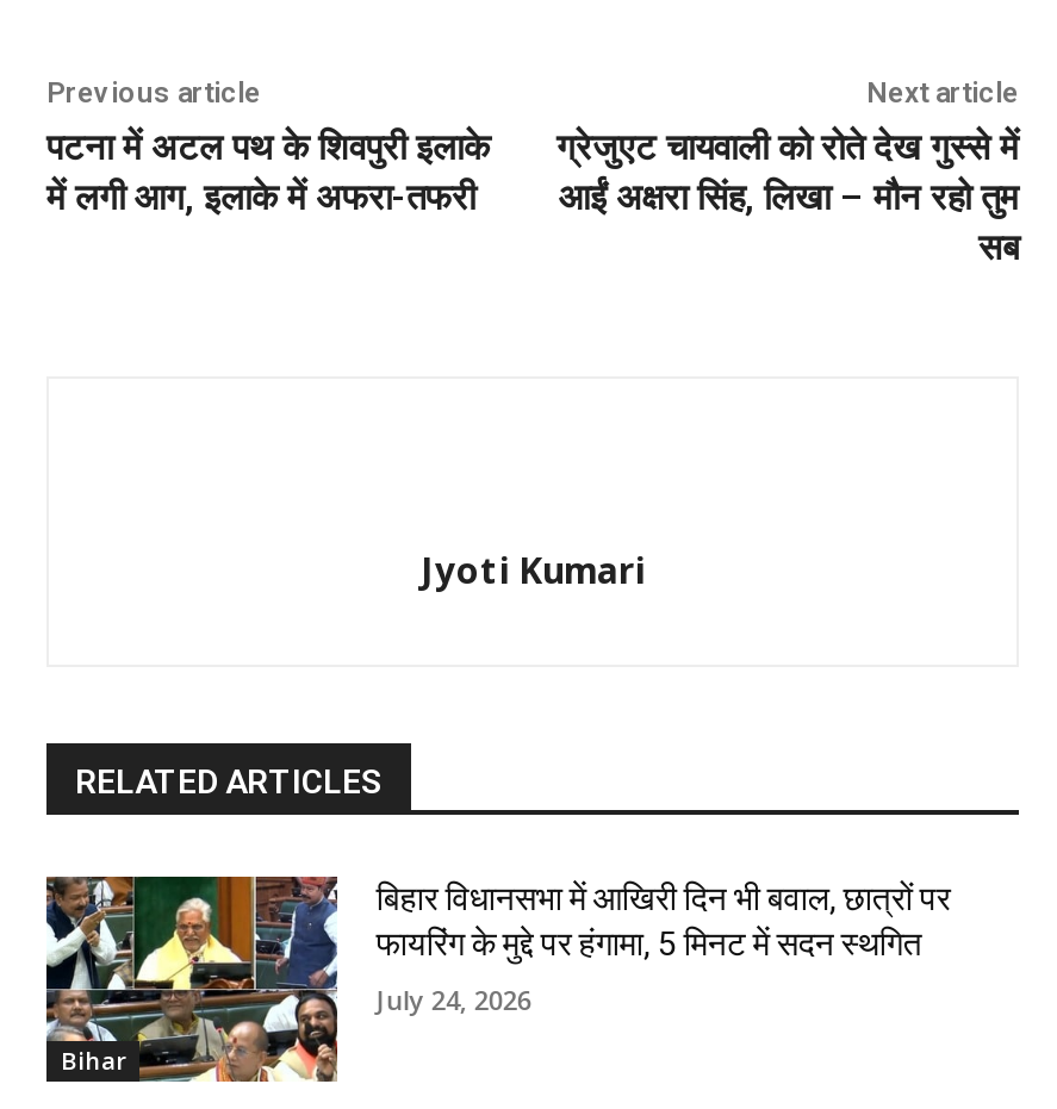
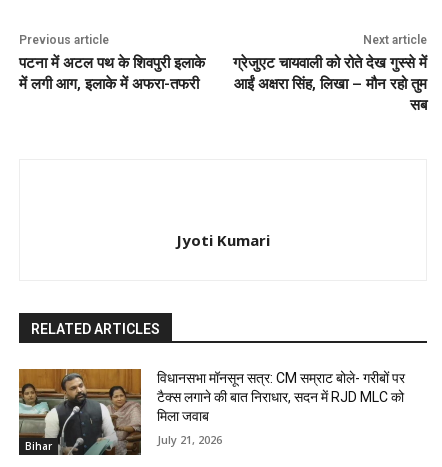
[44,874,951,1084] [image] | बिहार विधानसभा में आखिरी दिन भी बवाल, छात्रों पर | फायरिंग के मुद्दे पर हंगामा, 5 मिनट में सदन स्थगित -> [18,368,405,456] [image] | विधानसभा मॉनसून सत्र: CM सम्राट बोले- गरीबों पर | टैक्स लगाने की बात निराधार, सदन में RJD MLC को | मिला जवाब
[376,982,531,1018] July 24, 2026 -> [157,432,222,447] July 21, 2026

